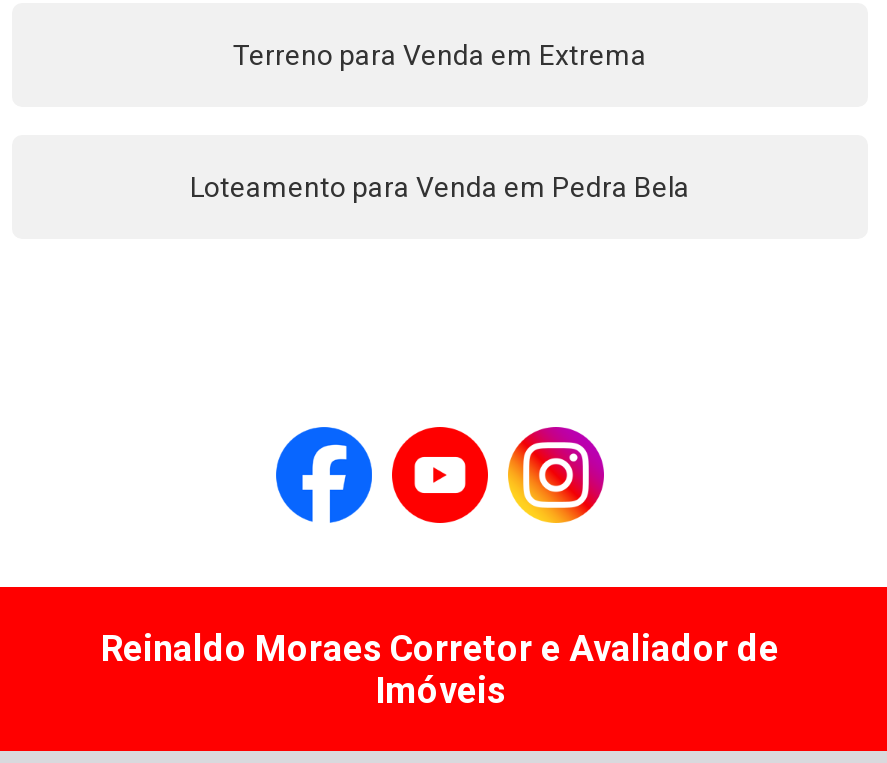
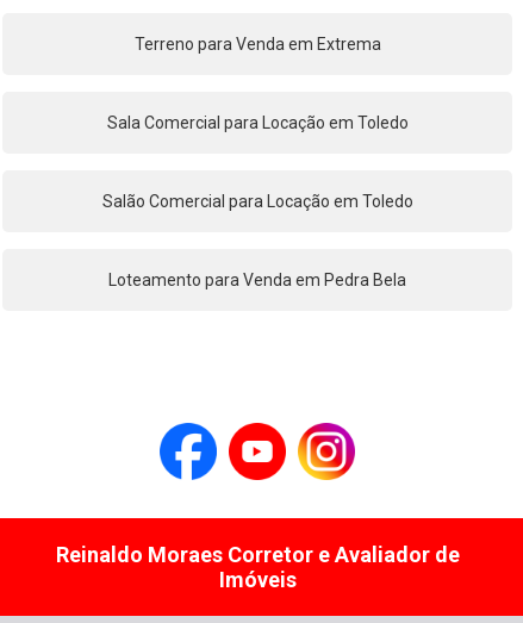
none -> [102,192,413,211] Salão Comercial para Locação em Toledo
none -> [107,113,408,132] Sala Comercial para Locação em Toledo

